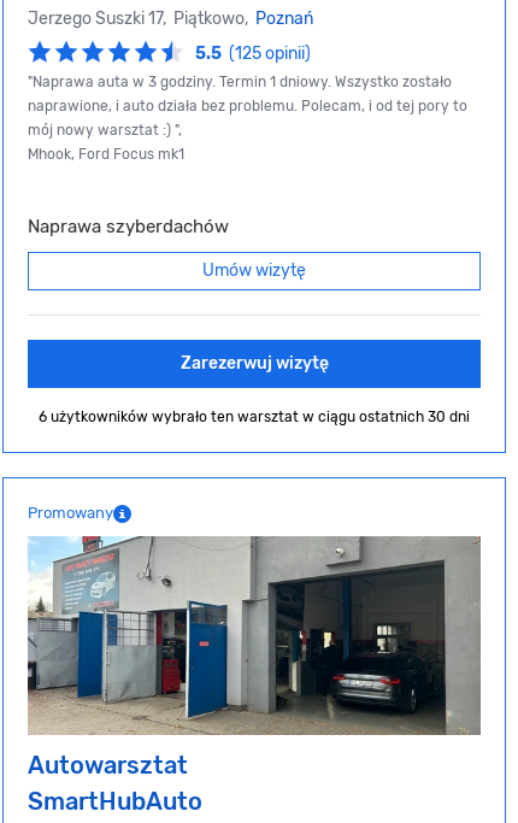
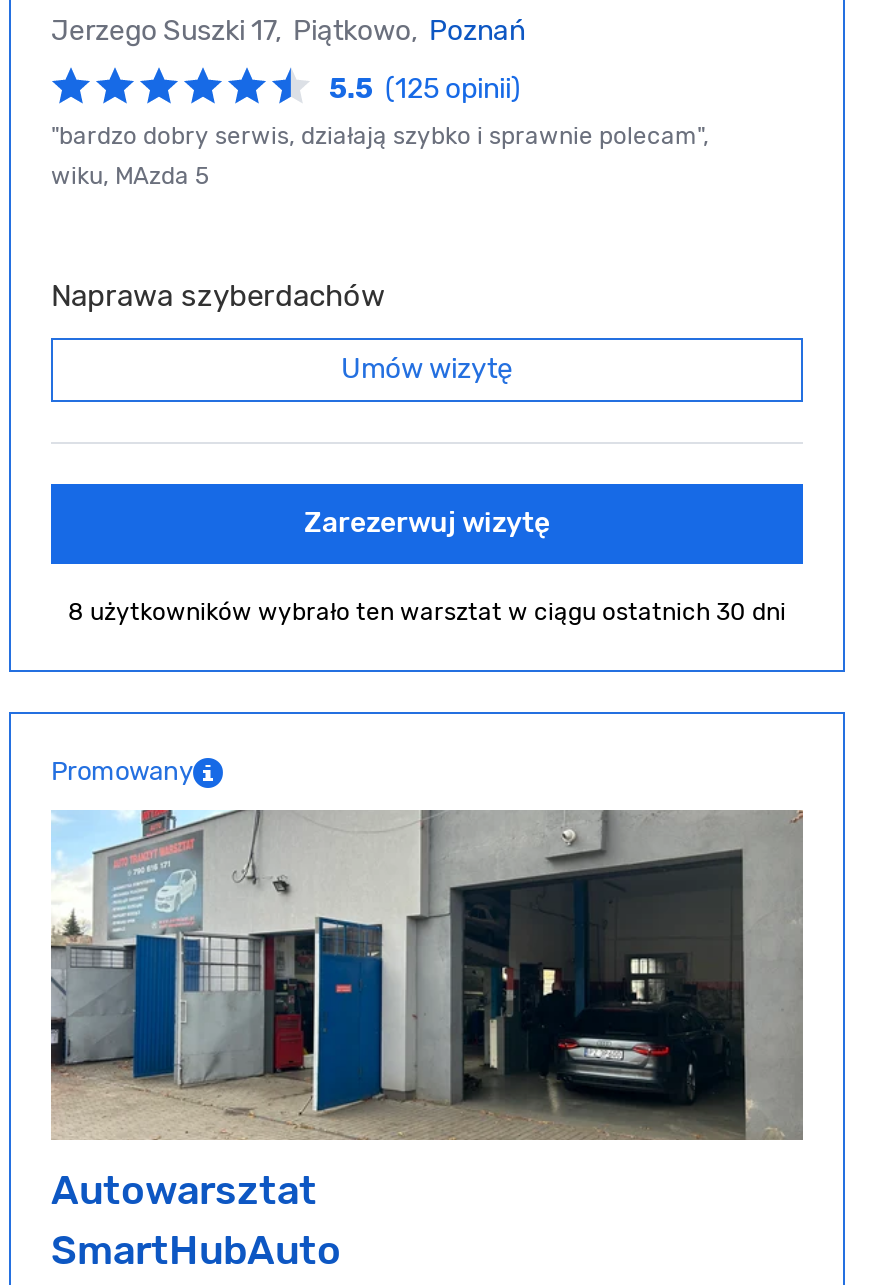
[28,74,467,163] "Naprawa auta w 3 godziny. Termin 1 dniowy. Wszystko zostało | naprawione, i auto działa bez problemu. Polecam, i od tej pory to | mój nowy warsztat :) ", | Mhook, Ford Focus mk1 -> [51,123,709,191] "bardzo dobry serwis, działają szybko i sprawnie polecam", | wiku, MAzda 5
[39,409,470,426] 6 użytkowników wybrało ten warsztat w ciągu ostatnich 30 dni -> [68,599,786,627] 8 użytkowników wybrało ten warsztat w ciągu ostatnich 30 dni

